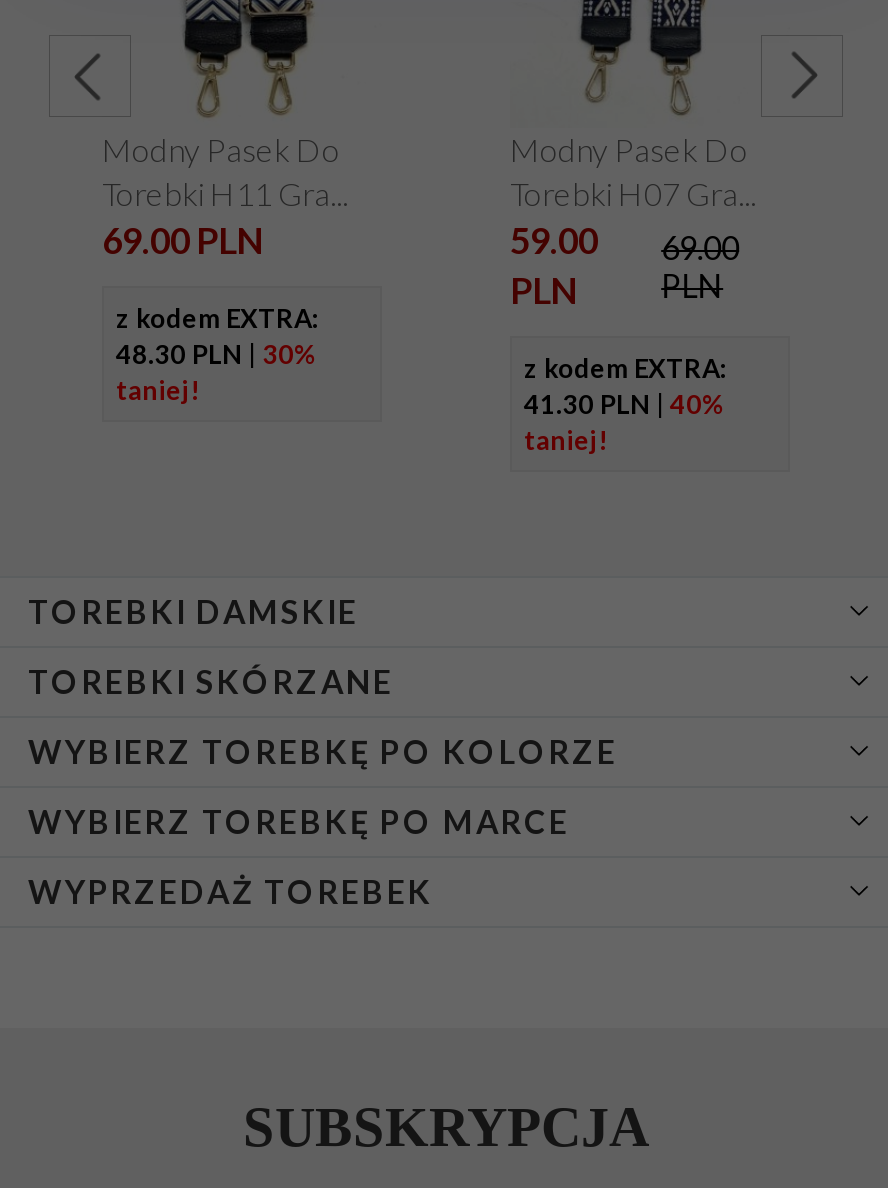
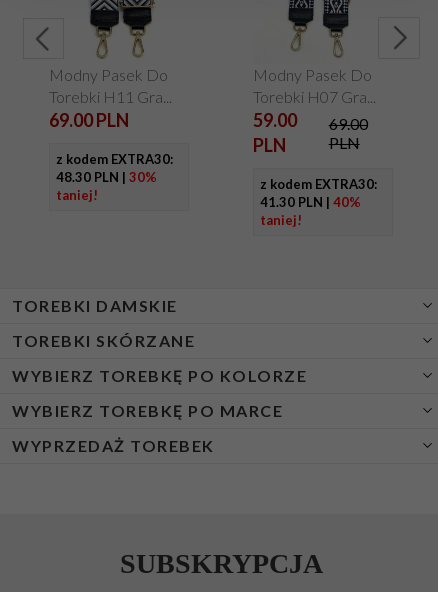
[116,301,318,333] z kodem EXTRA: -> [56,151,173,167] z kodem EXTRA30:
[524,351,726,383] z kodem EXTRA: -> [260,176,377,192] z kodem EXTRA30:

